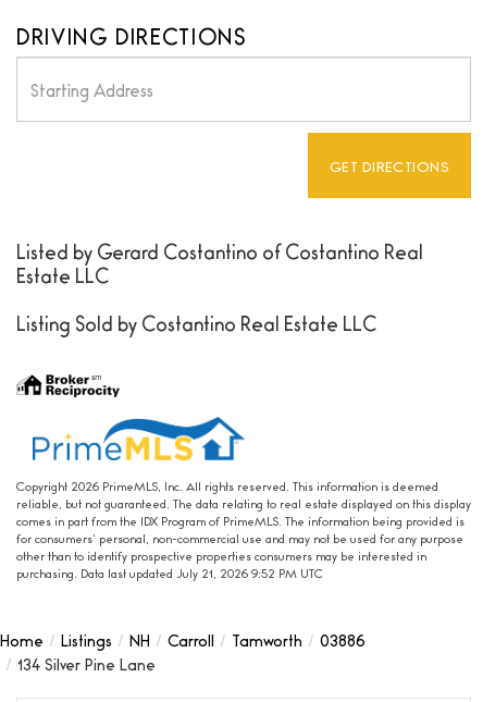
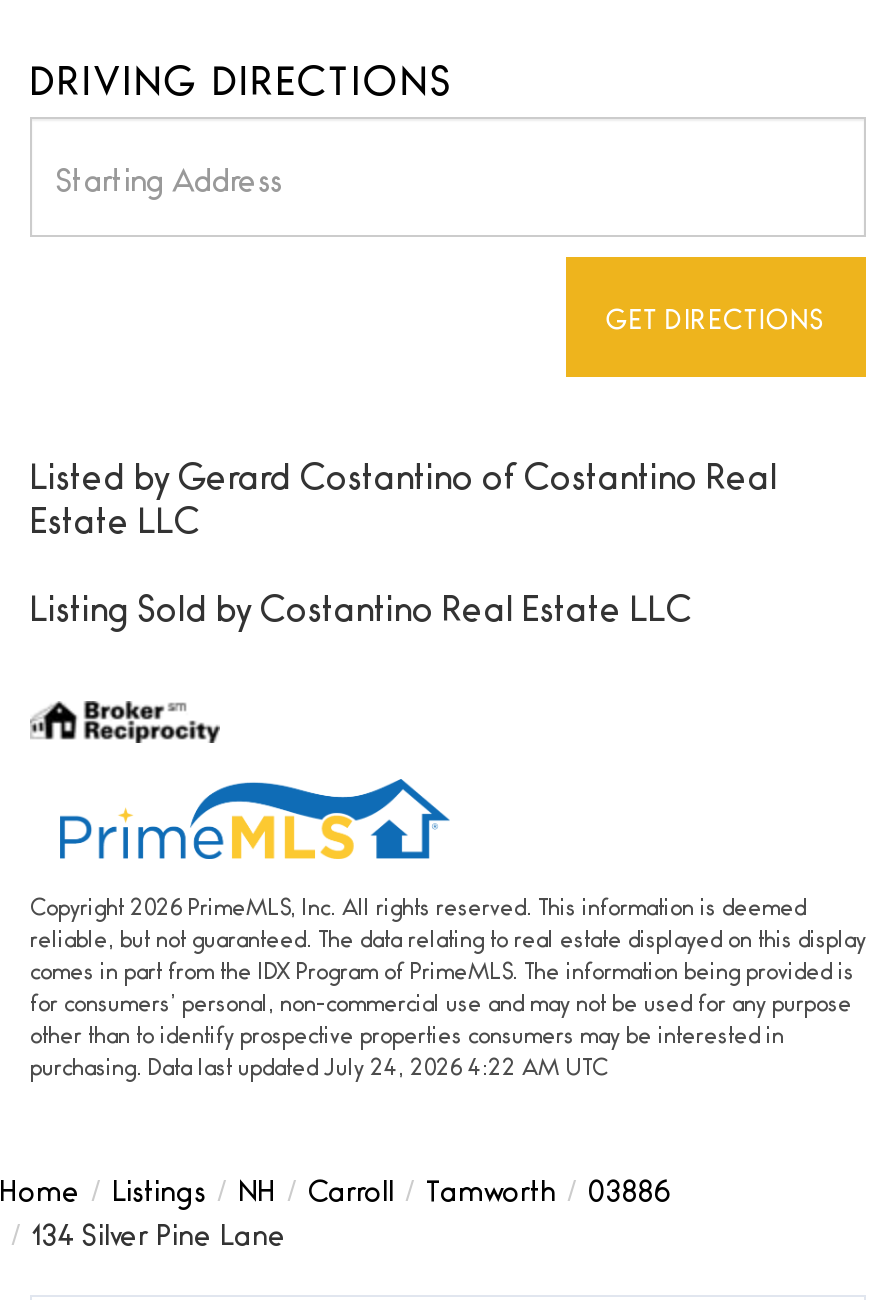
[16,564,323,582] purchasing. Data last updated July 21, 2026 9:52 PM UTC -> [30,1050,608,1082] purchasing. Data last updated July 24, 2026 4:22 AM UTC

